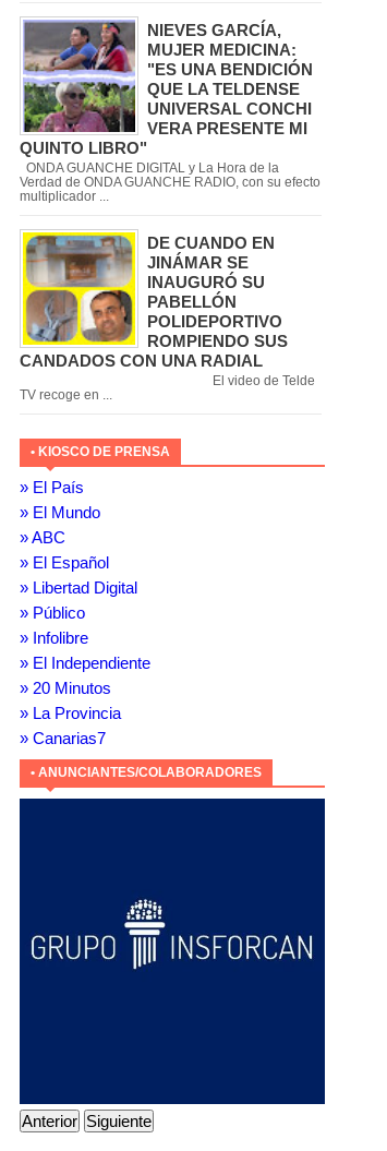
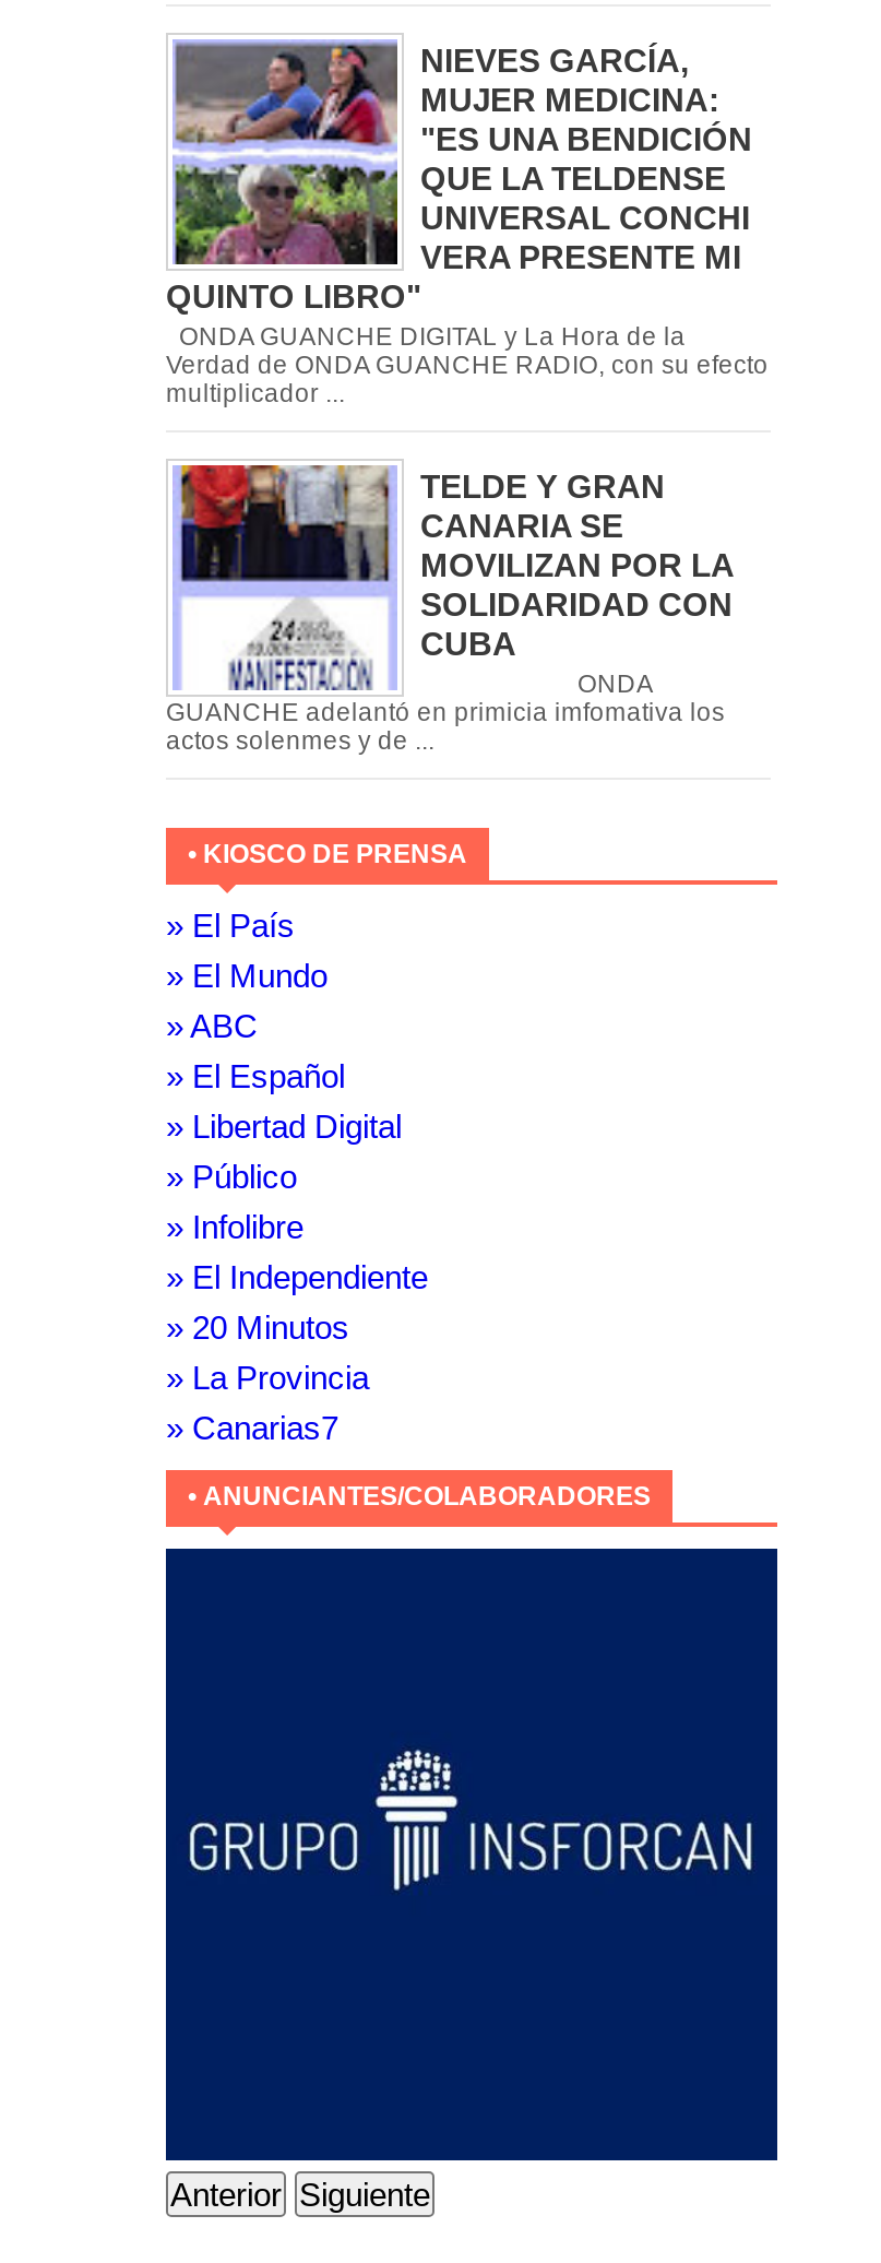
[20,231,315,401] [image] | DE CUANDO EN | JINÁMAR SE | INAUGURÓ SU | PABELLÓN | POLIDEPORTIVO | ROMPIENDO SUS | CANDADOS CON UNA RADIAL | El video de Telde | TV recoge en ... -> [166,463,733,753] [image] | TELDE Y GRAN | CANARIA SE | MOVILIZAN POR LA | SOLIDARIDAD CON | CUBA | ONDA | GUANCHE adelantó en primicia imfomativa los | actos solenmes y de ...

